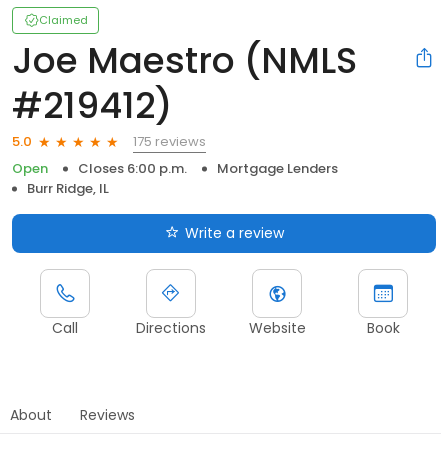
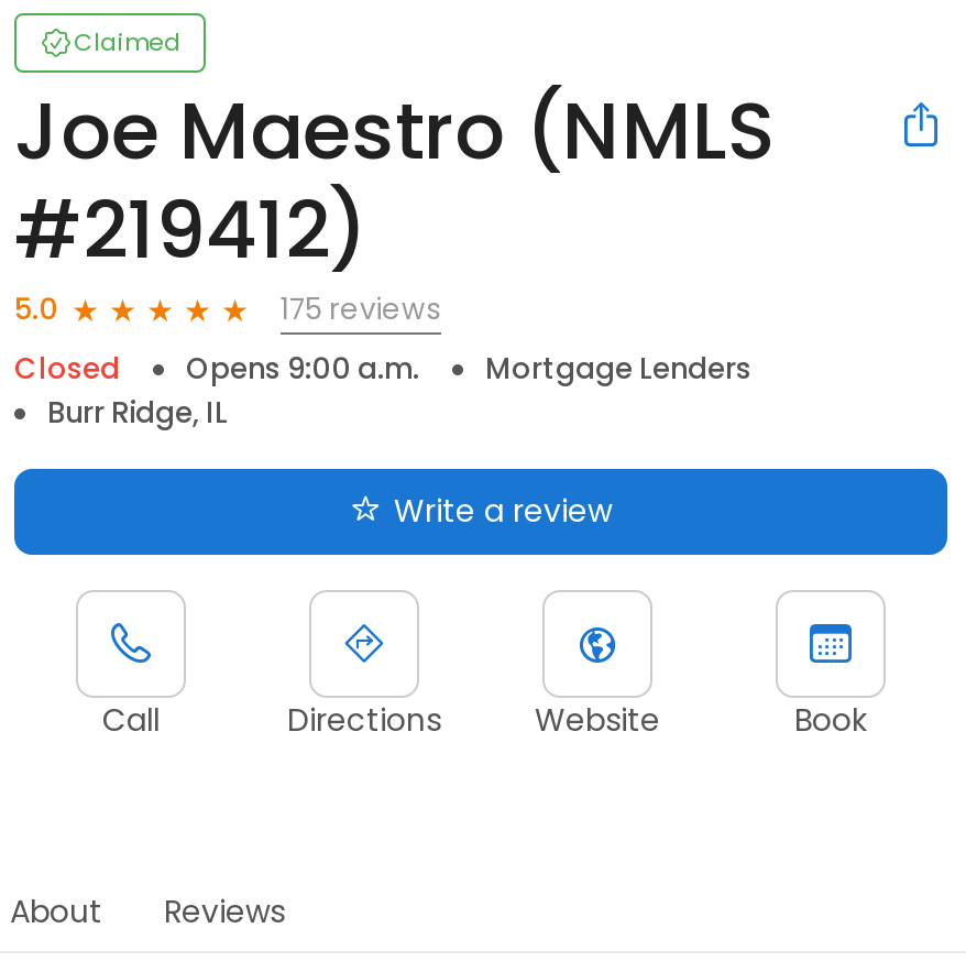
[12,159,187,178] Open | Closes 6:00 p.m. -> [14,348,419,389] Closed | Opens 9:00 a.m.

